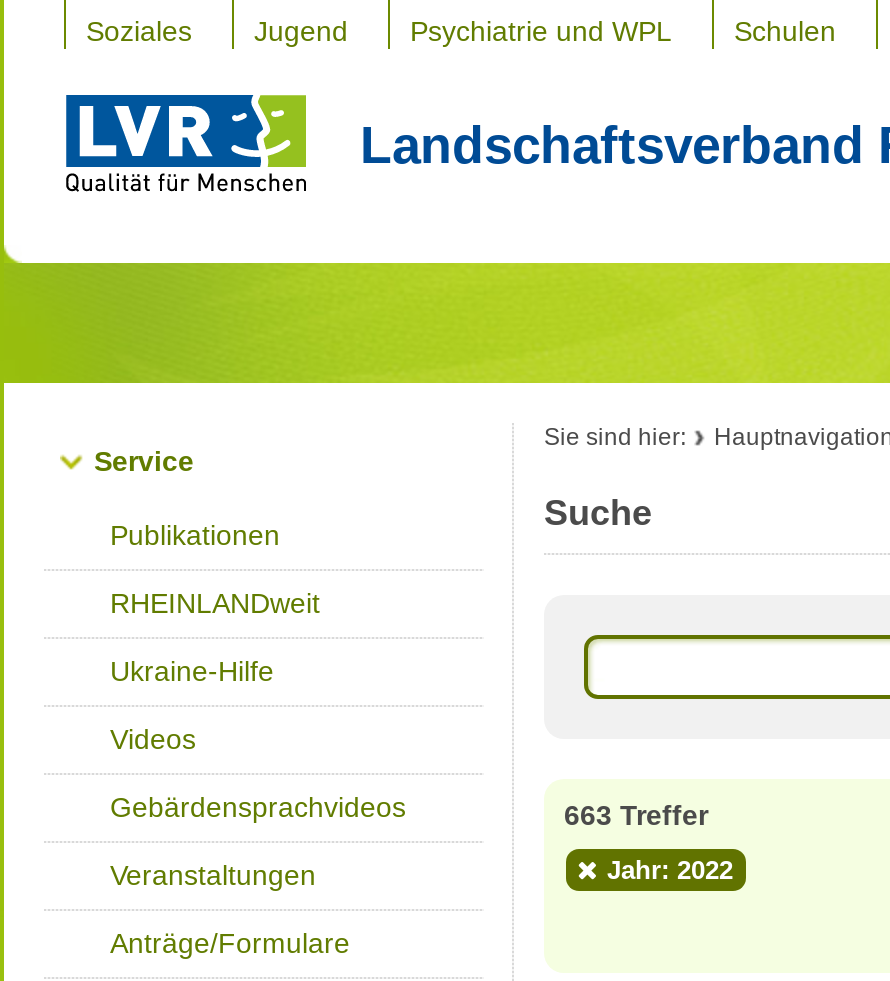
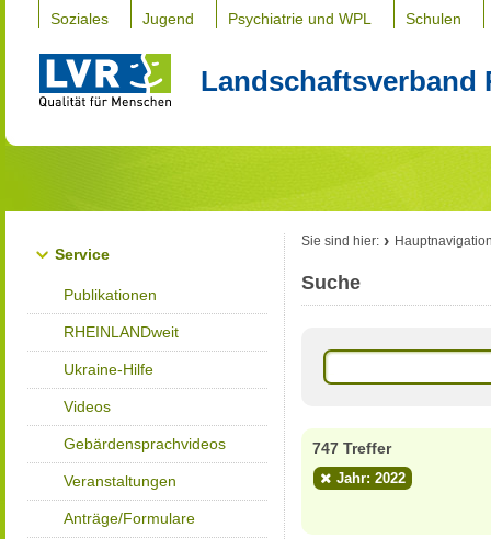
[564,799,708,831] 663 Treffer -> [312,439,391,457] 747 Treffer

